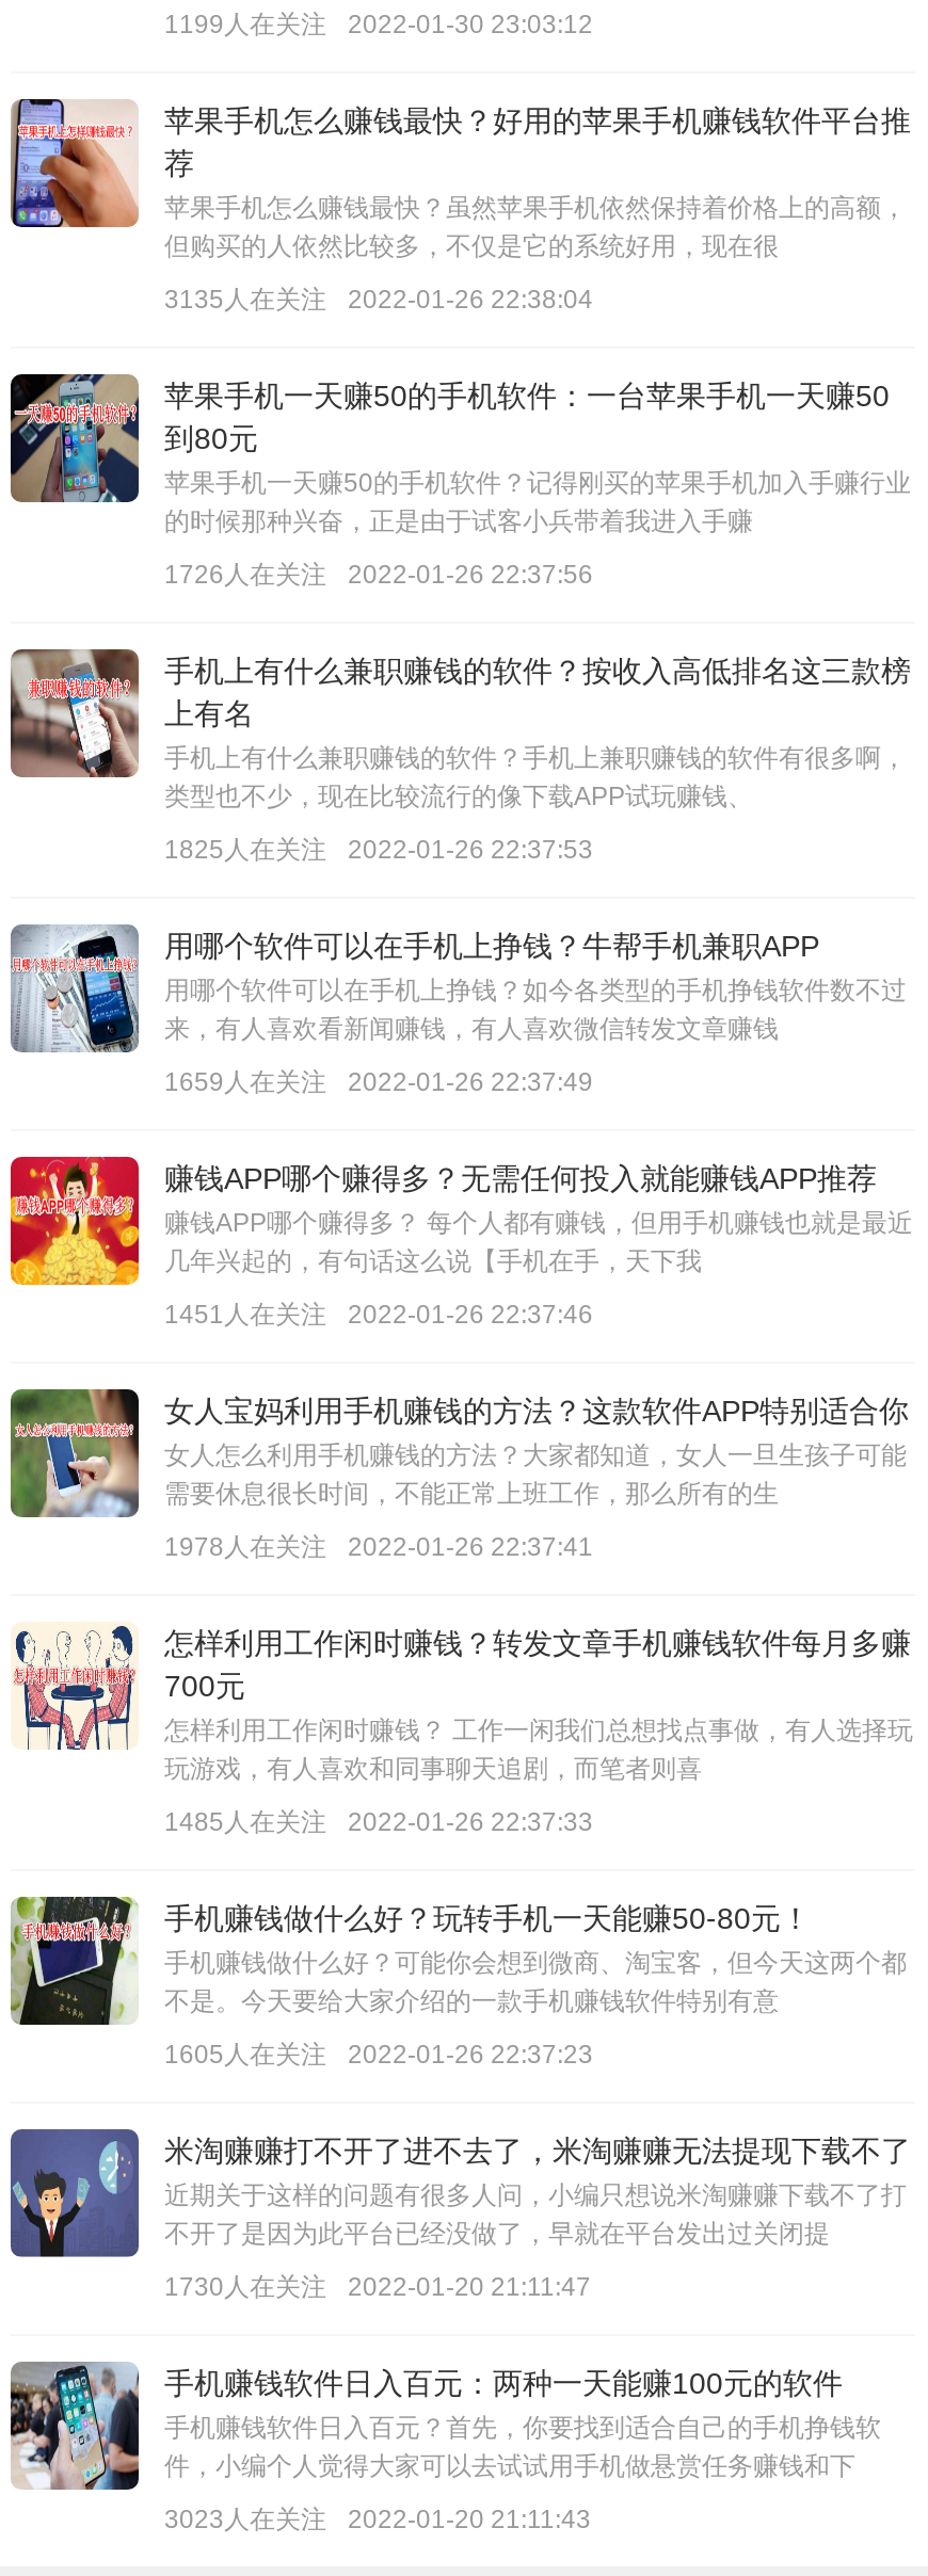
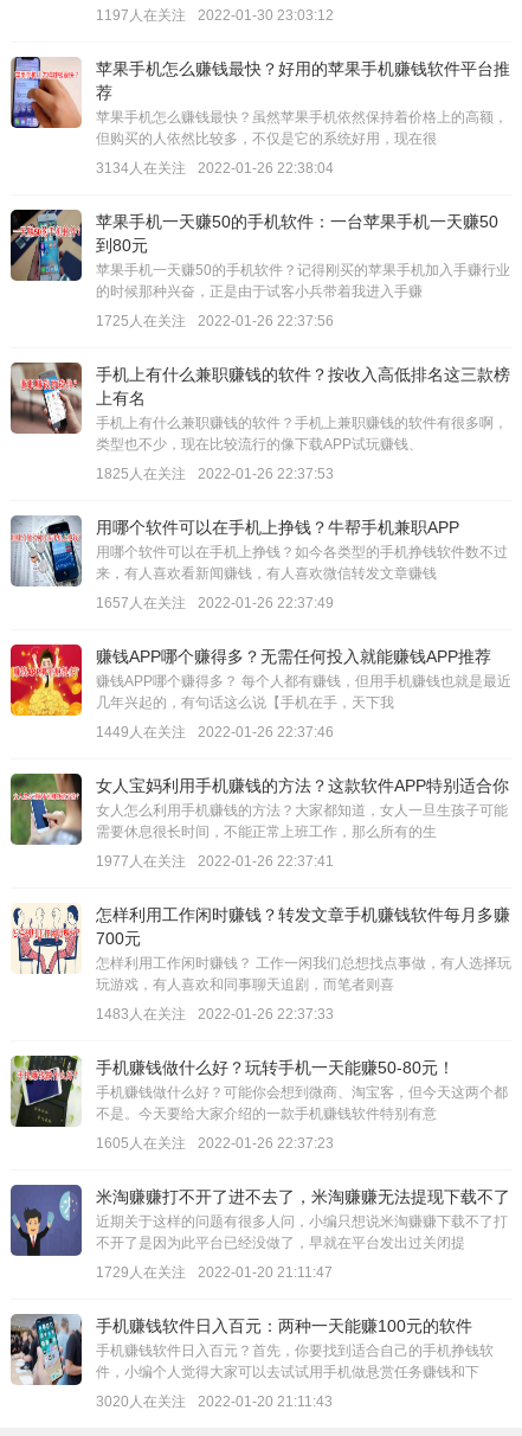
[164,10,593,39] 1199人在关注 2022-01-30 23:03:12 -> [96,7,334,24] 1197人在关注 2022-01-30 23:03:12
[164,285,593,315] 3135人在关注 2022-01-26 22:38:04 -> [96,160,334,177] 3134人在关注 2022-01-26 22:38:04
[164,560,593,590] 1726人在关注 2022-01-26 22:37:56 -> [96,313,334,329] 1725人在关注 2022-01-26 22:37:56
[164,1067,593,1097] 1659人在关注 2022-01-26 22:37:49 -> [96,595,334,611] 1657人在关注 2022-01-26 22:37:49
[164,1300,593,1330] 1451人在关注 2022-01-26 22:37:46 -> [96,724,334,741] 1449人在关注 2022-01-26 22:37:46
[164,1532,593,1562] 1978人在关注 2022-01-26 22:37:41 -> [96,853,334,870] 1977人在关注 2022-01-26 22:37:41
[164,1807,593,1837] 1485人在关注 2022-01-26 22:37:33 -> [96,1006,334,1022] 1483人在关注 2022-01-26 22:37:33
[164,2272,591,2302] 1730人在关注 2022-01-20 21:11:47 -> [96,1264,333,1281] 1729人在关注 2022-01-20 21:11:47
[164,2505,591,2534] 3023人在关注 2022-01-20 21:11:43 -> [96,1393,333,1410] 3020人在关注 2022-01-20 21:11:43

